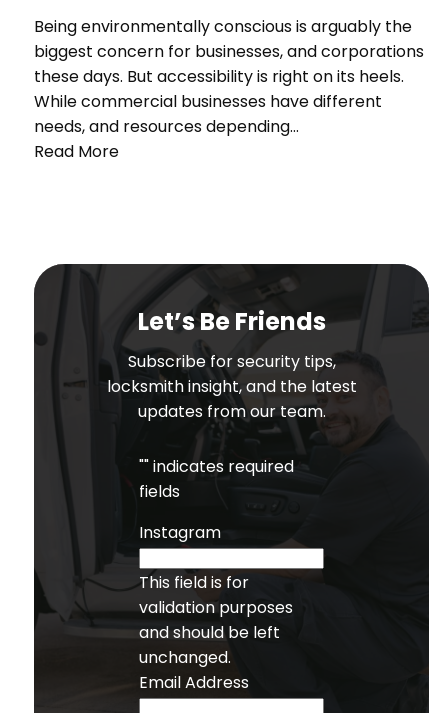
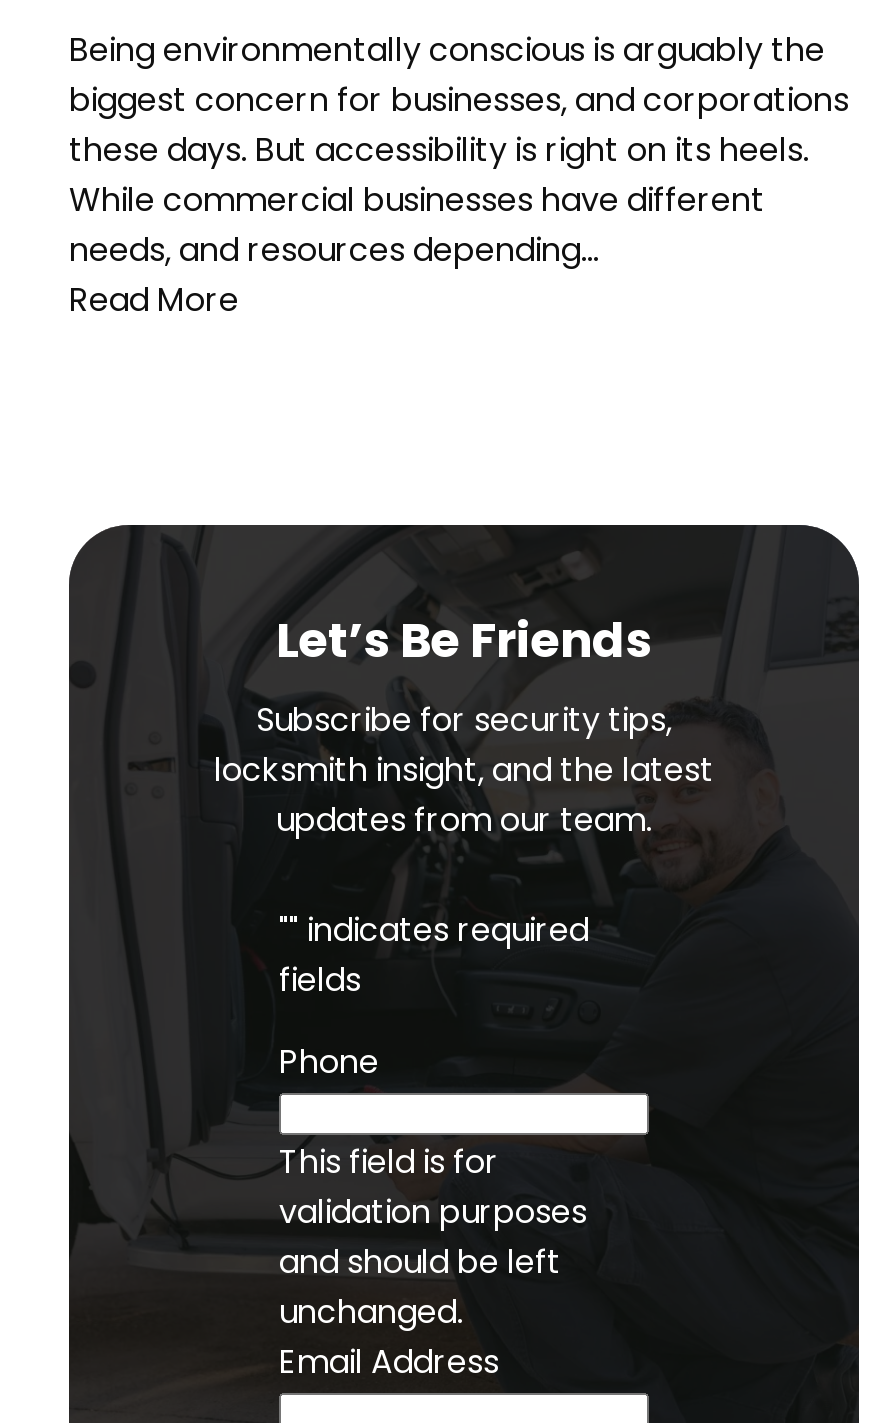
[139,521,221,544] Instagram -> [279,1039,379,1085] Phone

